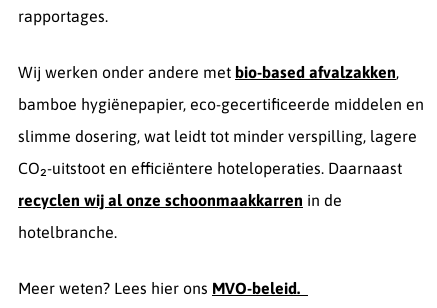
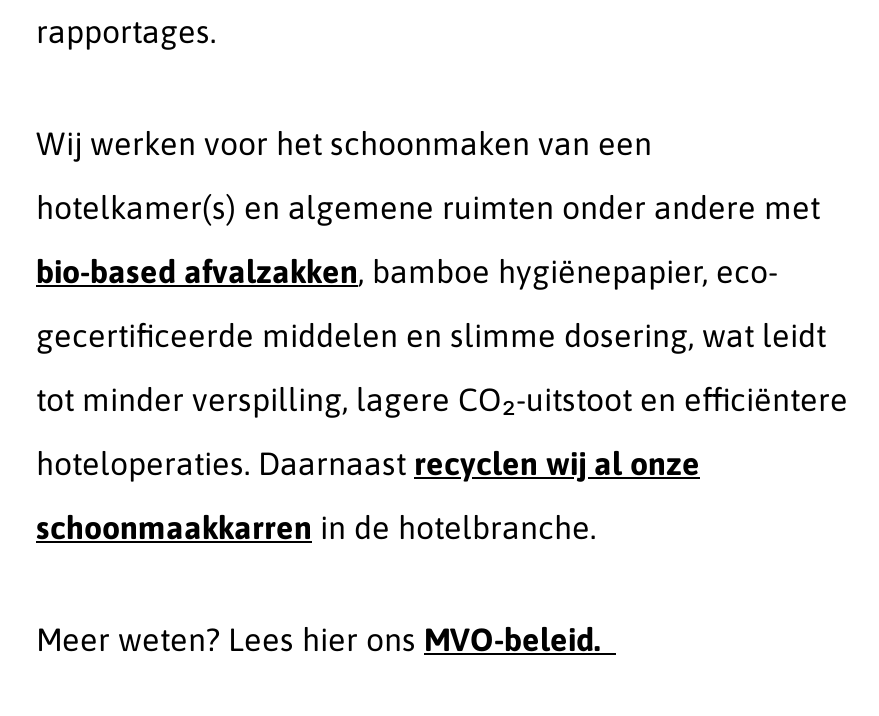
[18,63,424,241] Wij werken onder andere met bio-based afvalzakken, | bamboe hygiënepapier, eco-gecertificeerde middelen en | slimme dosering, wat leidt tot minder verspilling, lagere | CO₂-uitstoot en efficiëntere hoteloperaties. Daarnaast | recyclen wij al onze schoonmaakkarren in de | hotelbranche. -> [36,125,848,545] Wij werken voor het schoonmaken van een | hotelkamer(s) en algemene ruimten onder andere met | bio-based afvalzakken, bamboe hygiënepapier, eco- | gecertificeerde middelen en slimme dosering, wat leidt | tot minder verspilling, lagere CO₂-uitstoot en efficiëntere | hoteloperaties. Daarnaast recyclen wij al onze | schoonmaakkarren in de hotelbranche.

